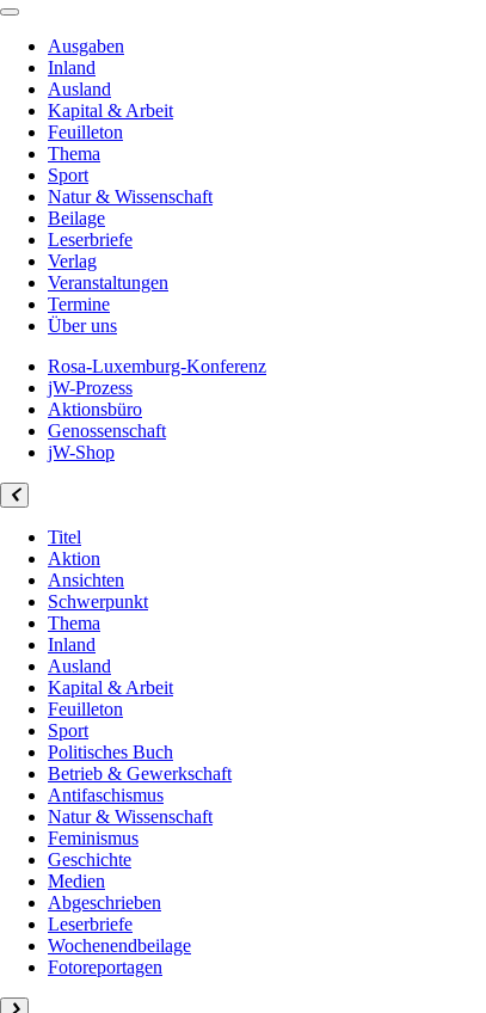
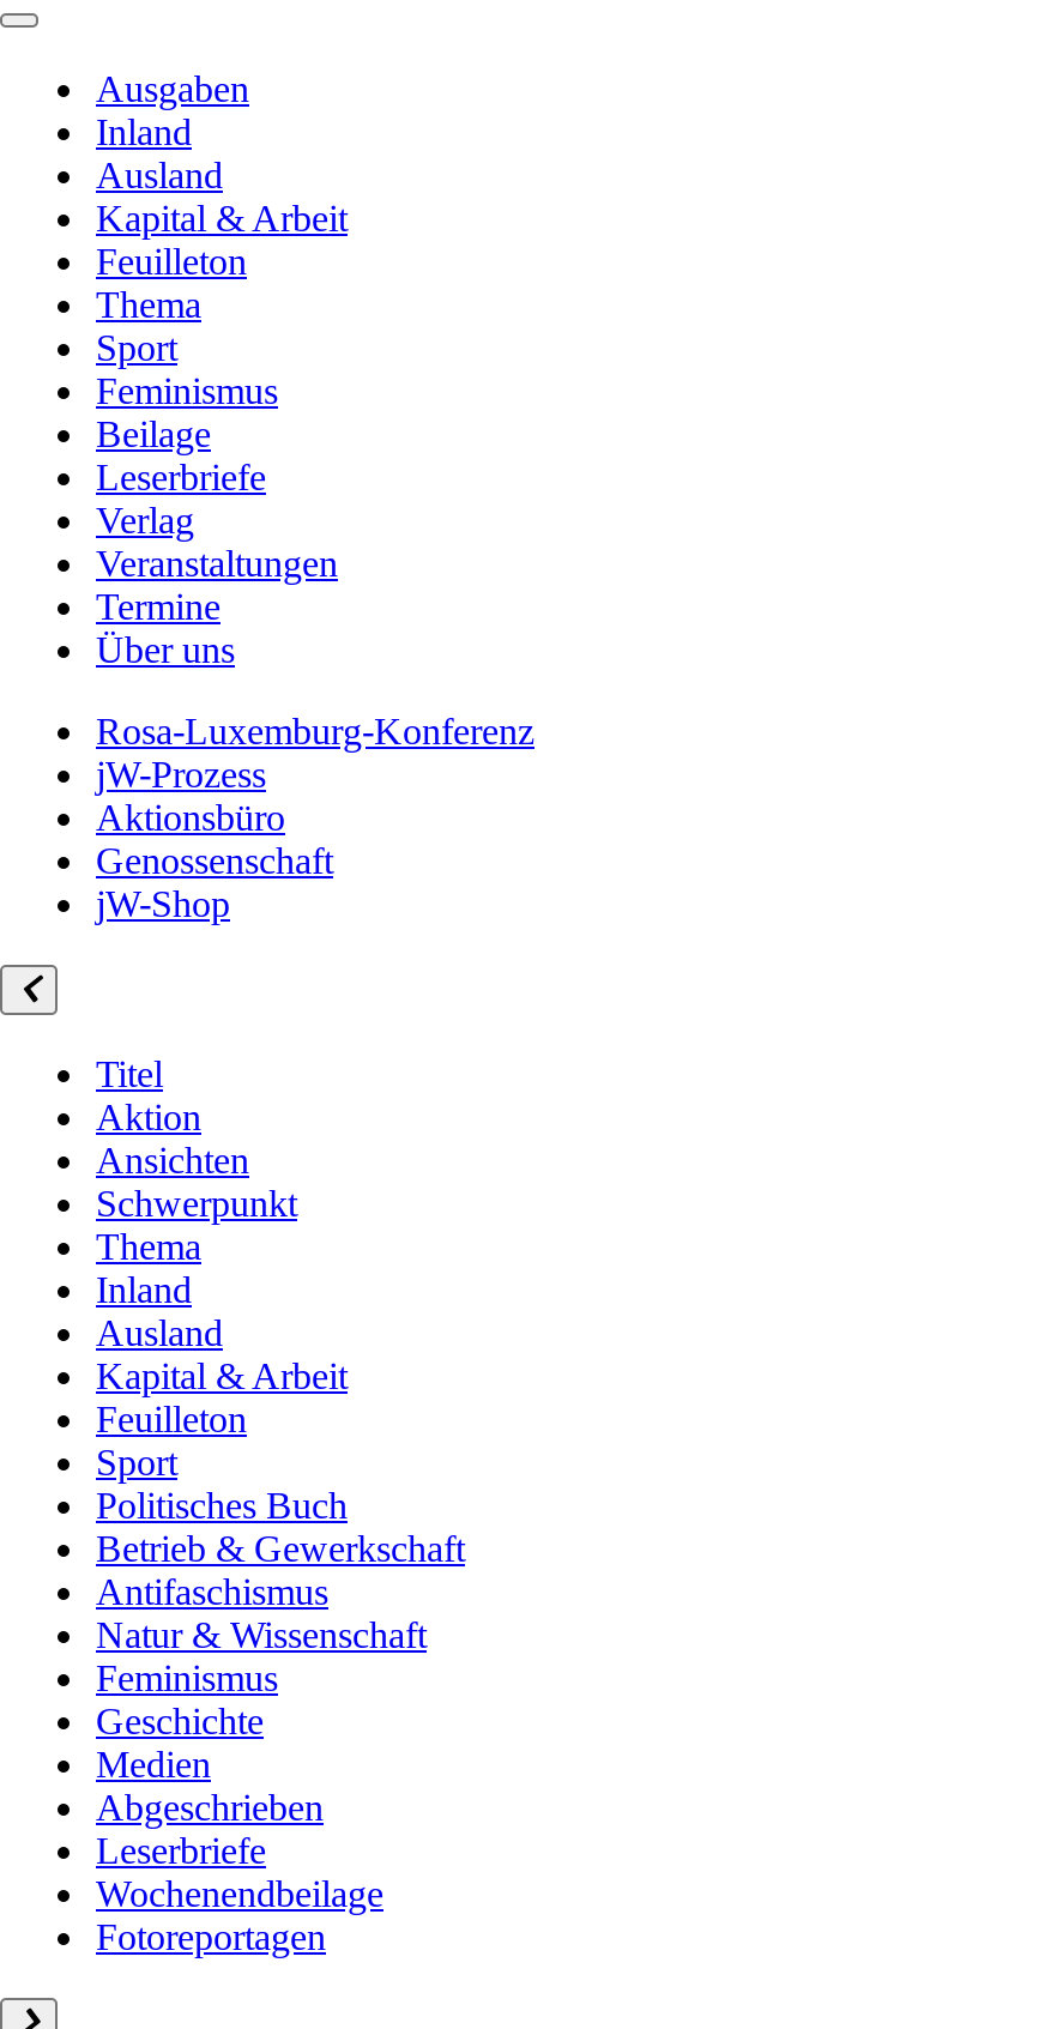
[48,186,213,207] Natur & Wissenschaft -> [96,370,278,411] Feminismus

